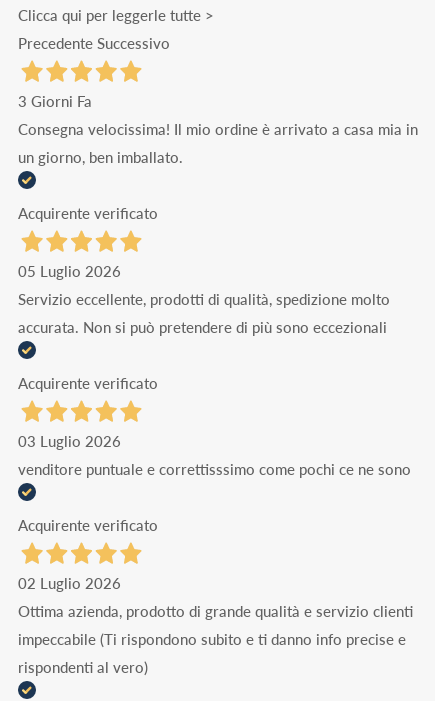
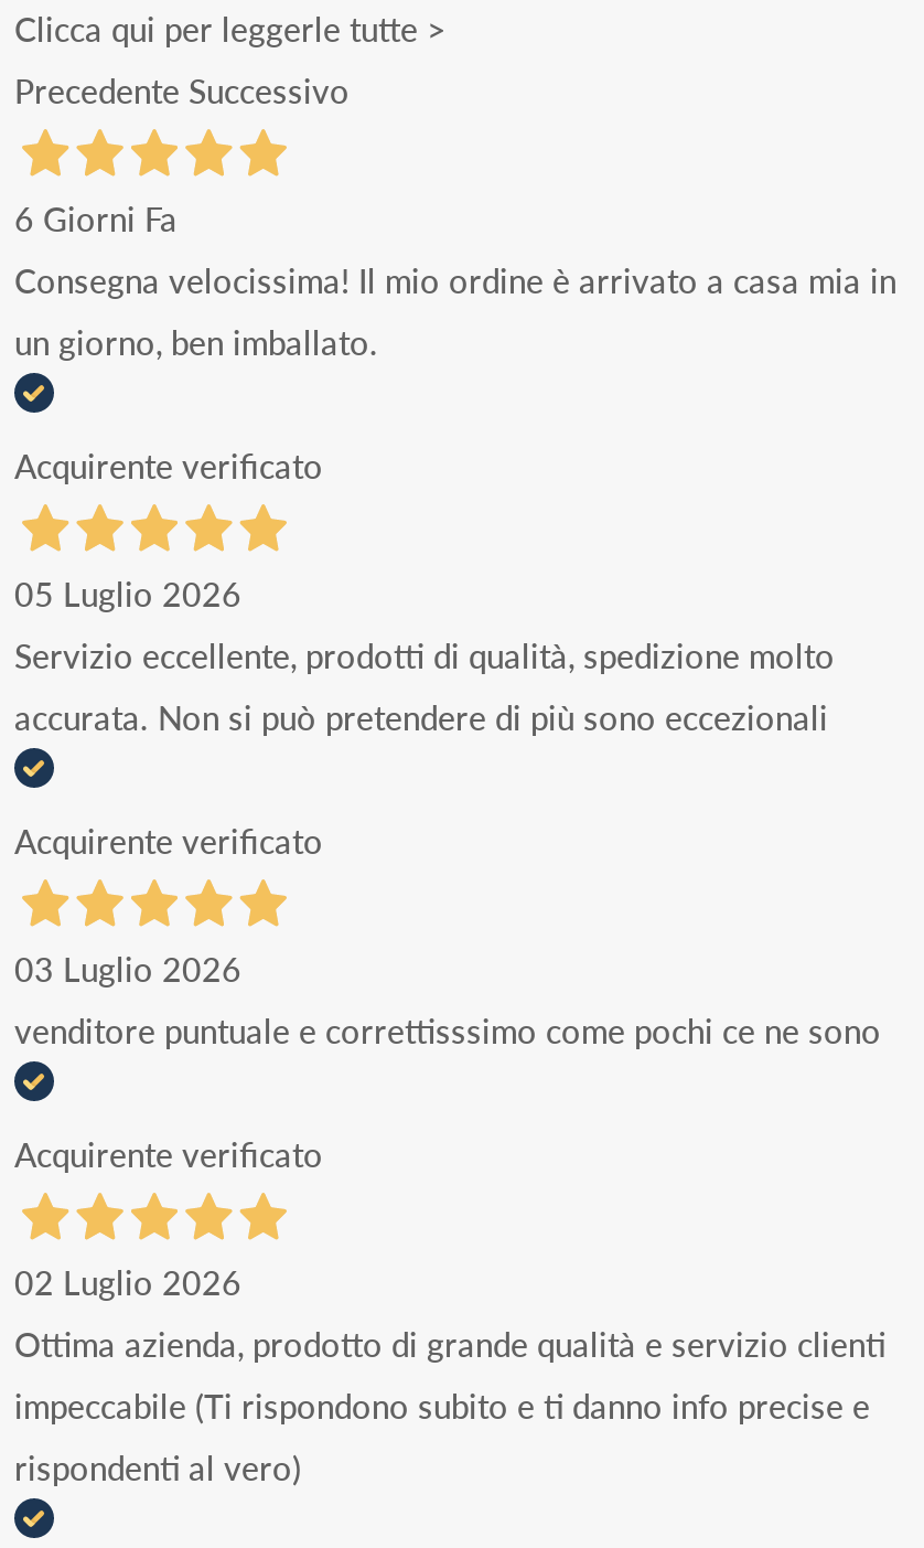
[18,92,92,110] 3 Giorni Fa -> [14,199,178,238] 6 Giorni Fa

